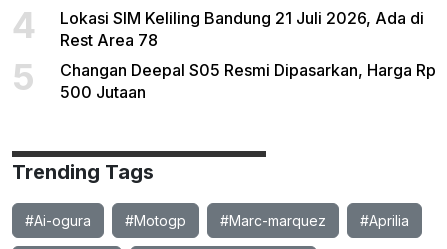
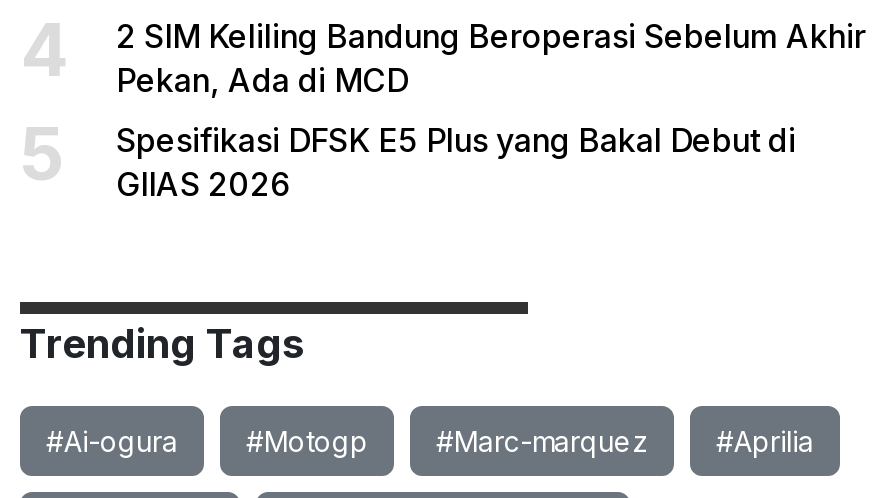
[60,8,424,50] Lokasi SIM Keliling Bandung 21 Juli 2026, Ada di | Rest Area 78 -> [116,16,866,100] 2 SIM Keliling Bandung Beroperasi Sebelum Akhir | Pekan, Ada di MCD
[60,60,436,102] Changan Deepal S05 Resmi Dipasarkan, Harga Rp | 500 Jutaan -> [116,120,796,204] Spesifikasi DFSK E5 Plus yang Bakal Debut di | GIIAS 2026

